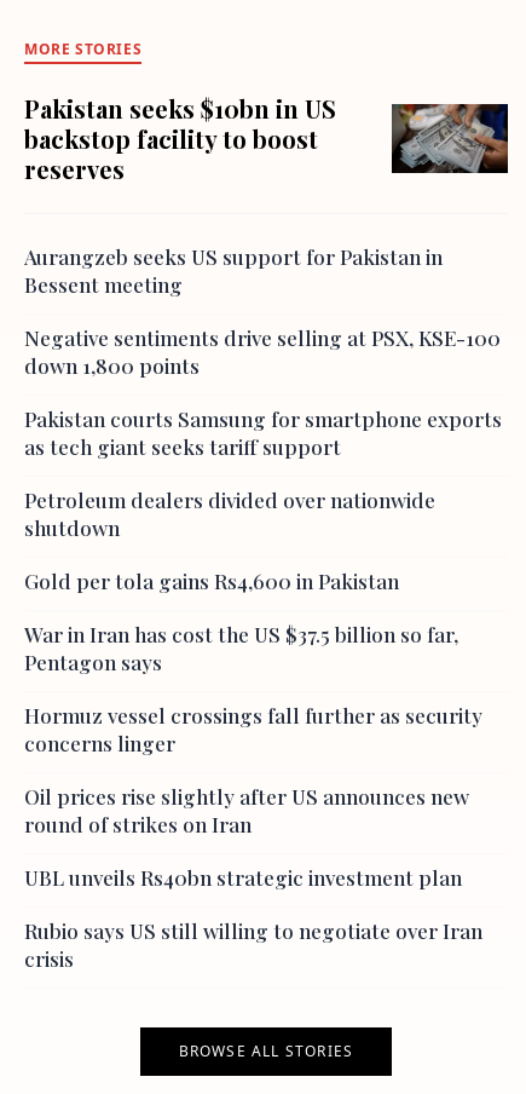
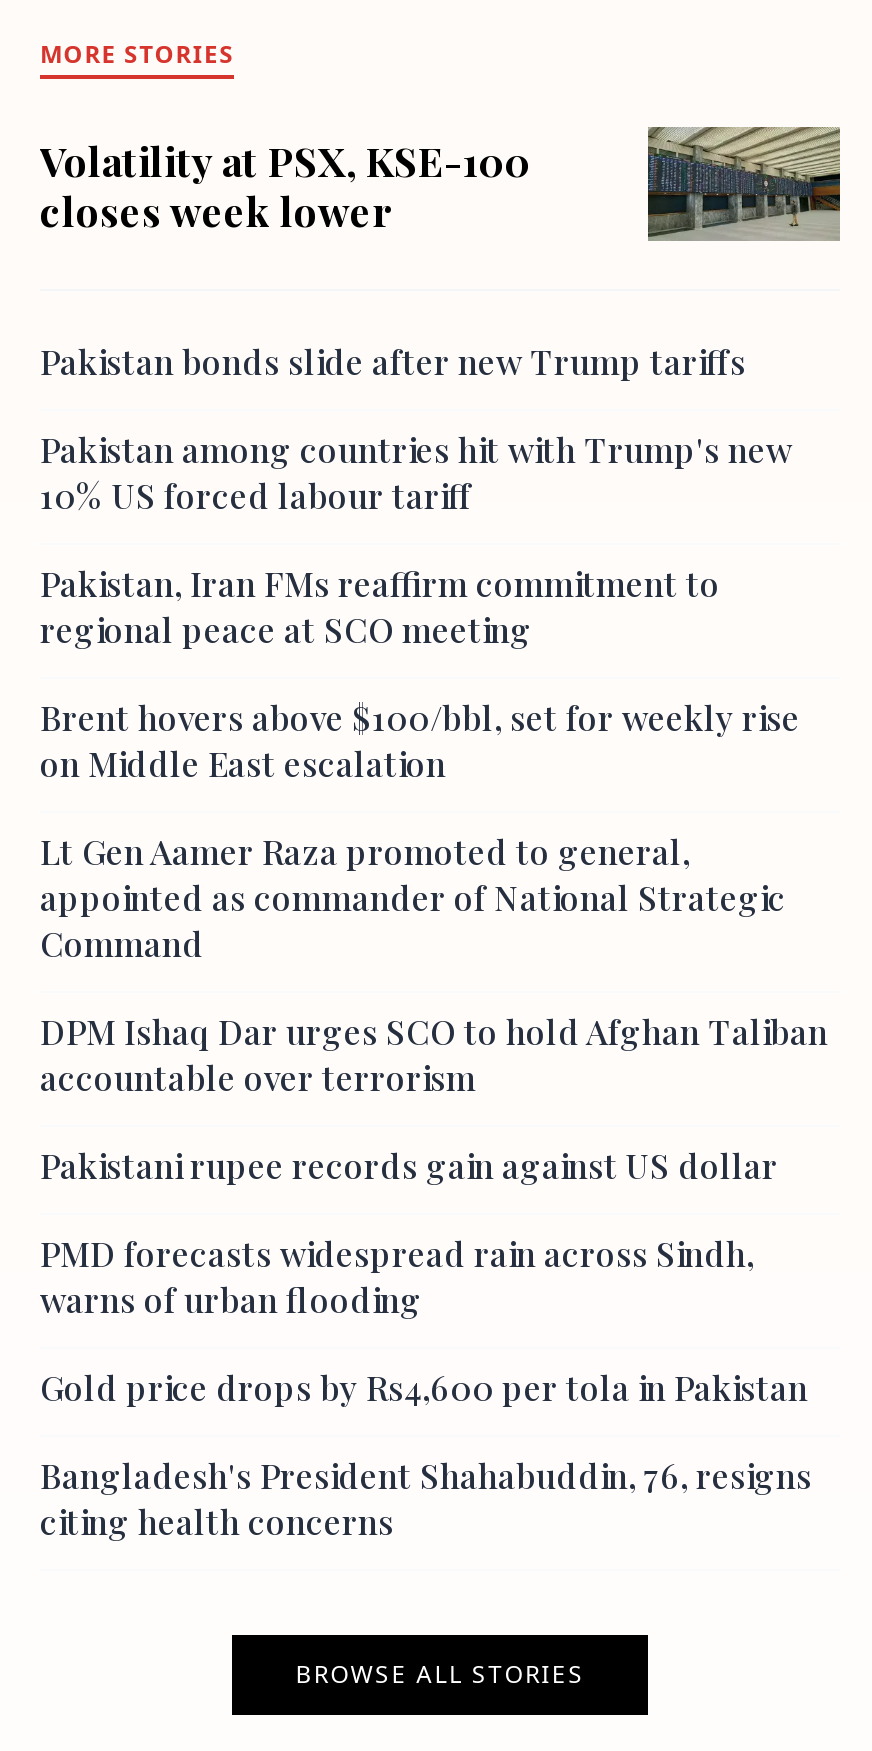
[24,92,336,185] Pakistan seeks $10bn in US | backstop facility to boost | reserves -> [40,132,530,236] Volatility at PSX, KSE-100 | closes week lower
[393,103,508,174] [image] -> [648,125,840,241] [image]
[24,243,443,297] Aurangzeb seeks US support for Pakistan in | Bessent meeting -> [40,340,746,384] Pakistan bonds slide after new Trump tariffs
[24,324,501,379] Negative sentiments drive selling at PSX, KSE-100 | down 1,800 points -> [40,428,792,518] Pakistan among countries hit with Trump's new | 10% US forced labour tariff
[24,405,502,460] Pakistan courts Samsung for smartphone exports | as tech giant seeks tariff support -> [40,562,720,652] Pakistan, Iran FMs reaffirm commitment to | regional peace at SCO meeting
[24,486,435,541] Petroleum dealers divided over nationwide | shutdown -> [40,696,800,786] Brent hovers above $100/bbl, set for weekly rise | on Middle East escalation
[24,567,399,594] Gold per tola gains Rs4,600 in Pakistan -> [40,830,786,966] Lt Gen Aamer Raza promoted to general, | appointed as commander of National Strategic | Command
[24,621,458,675] War in Iran has cost the US $37.5 billion so far, | Pentagon says -> [40,1010,828,1100] DPM Ishaq Dar urges SCO to hold Afghan Taliban | accountable over terrorism
[24,702,482,756] Hormuz vessel crossings fall further as security | concerns linger -> [40,1144,778,1188] Pakistani rupee records gain against US dollar
[24,783,469,837] Oil prices rise slightly after US announces new | round of strikes on Iran -> [40,1232,754,1322] PMD forecasts widespread rain across Sindh, | warns of urban flooding
[24,864,462,890] UBL unveils Rs40bn strategic investment plan -> [40,1366,808,1410] Gold price drops by Rs4,600 per tola in Pakistan
[24,917,482,972] Rubio says US still willing to negotiate over Iran | crisis -> [40,1454,812,1544] Bangladesh's President Shahabuddin, 76, resigns | citing health concerns

